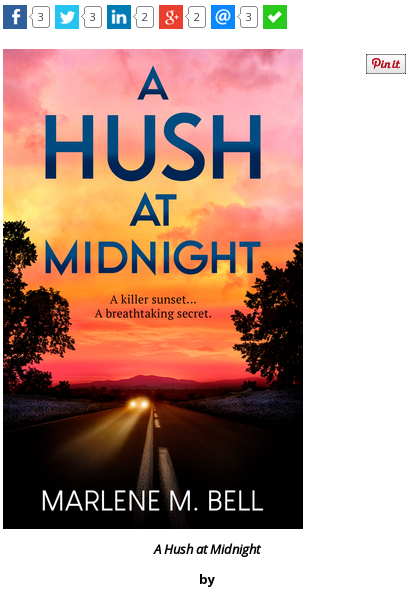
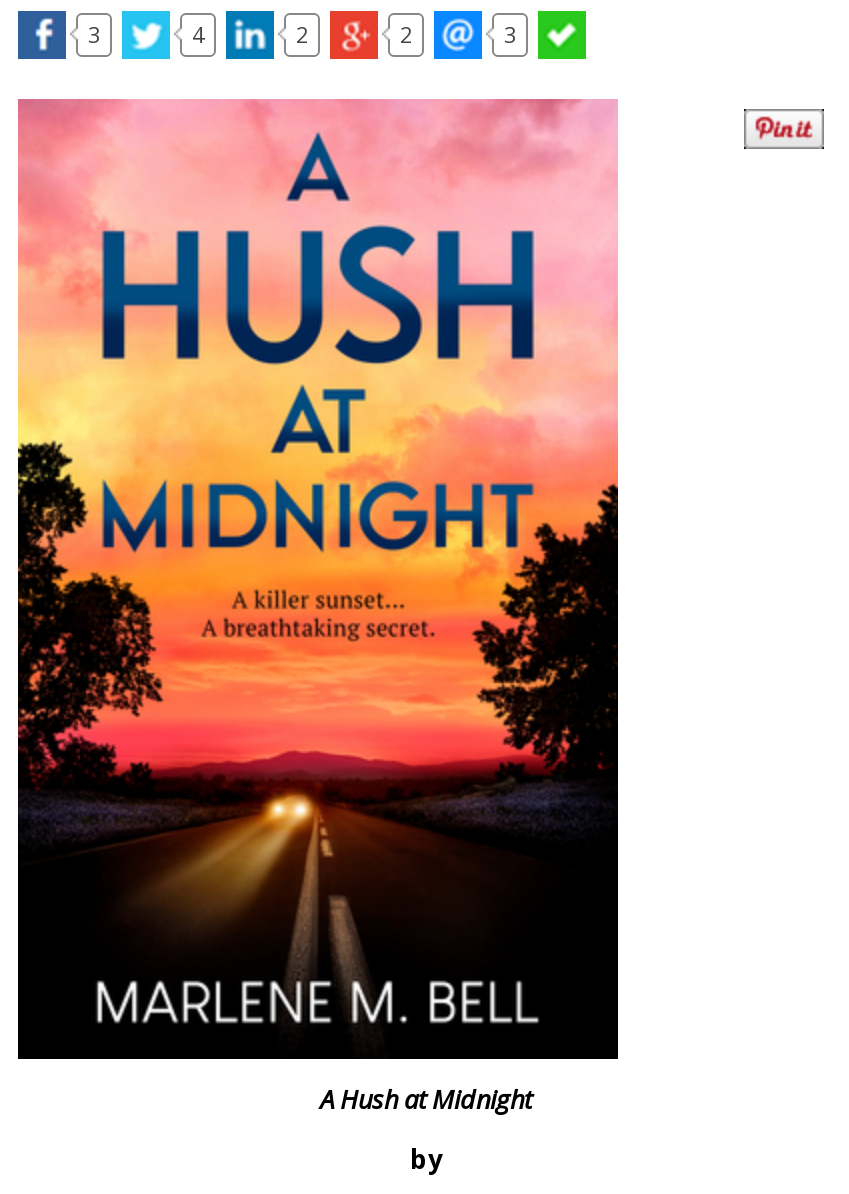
[90,8,96,23] 3 -> [192,18,204,48] 4

